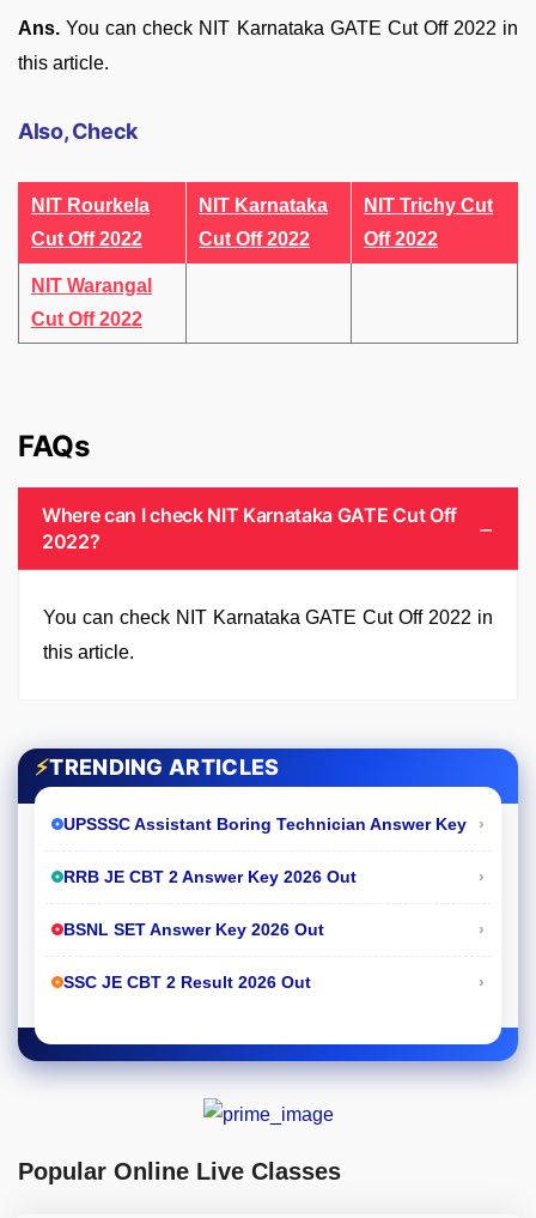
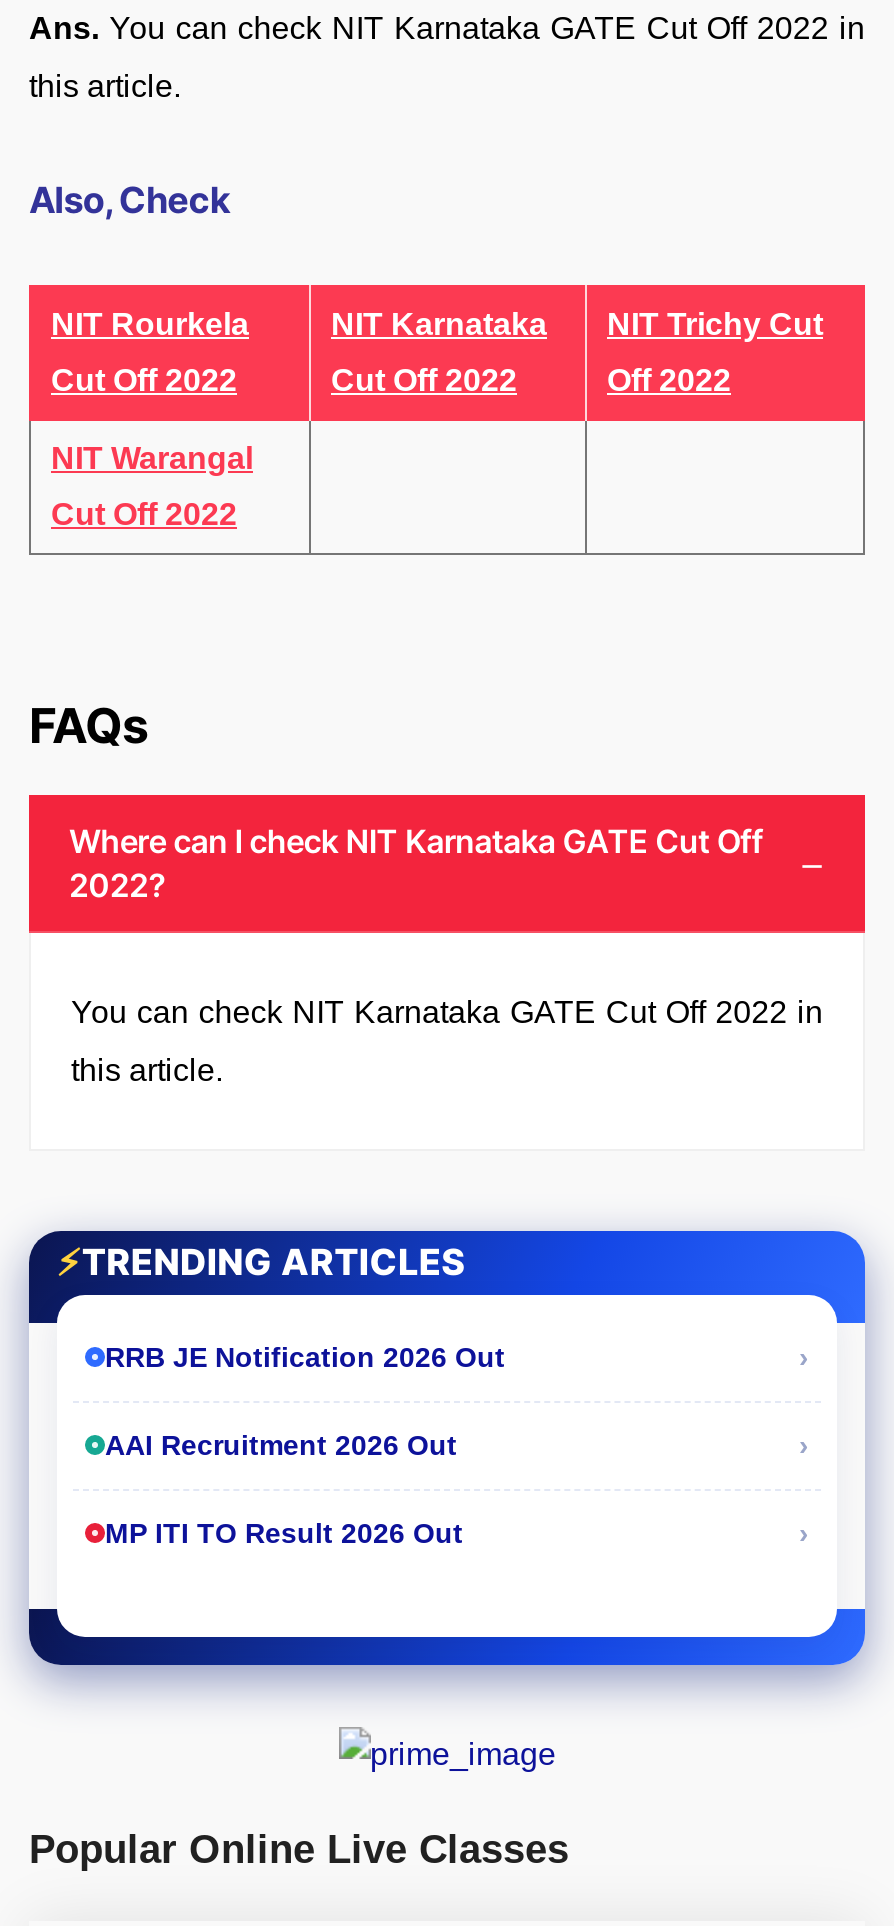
[63,814,485,887] UPSSSC Assistant Boring Technician Answer Key › | RRB JE CBT 2 Answer Key 2026 Out -> [105,1342,505,1374] RRB JE Notification 2026 Out
[63,920,325,939] BSNL SET Answer Key 2026 Out -> [105,1430,457,1462] AAI Recruitment 2026 Out
[63,973,311,992] SSC JE CBT 2 Result 2026 Out -> [105,1518,463,1550] MP ITI TO Result 2026 Out

